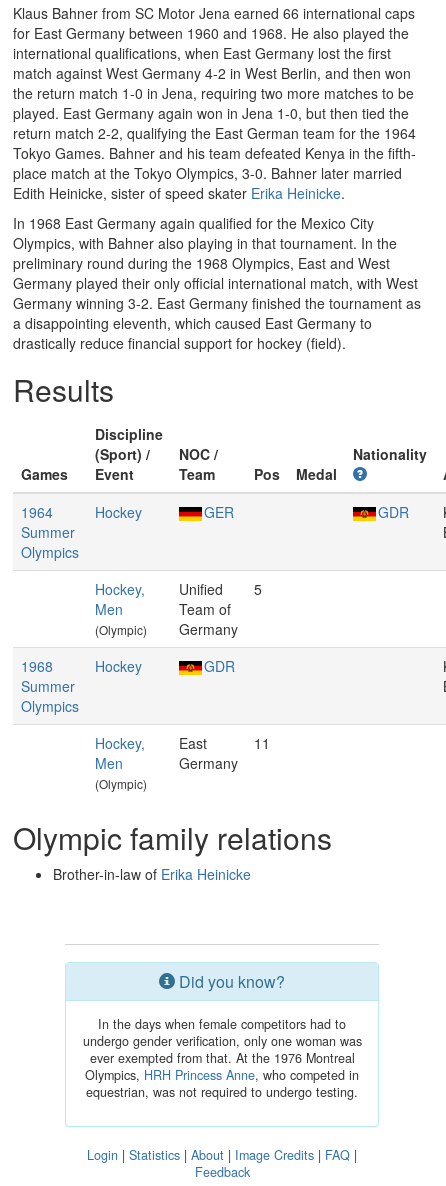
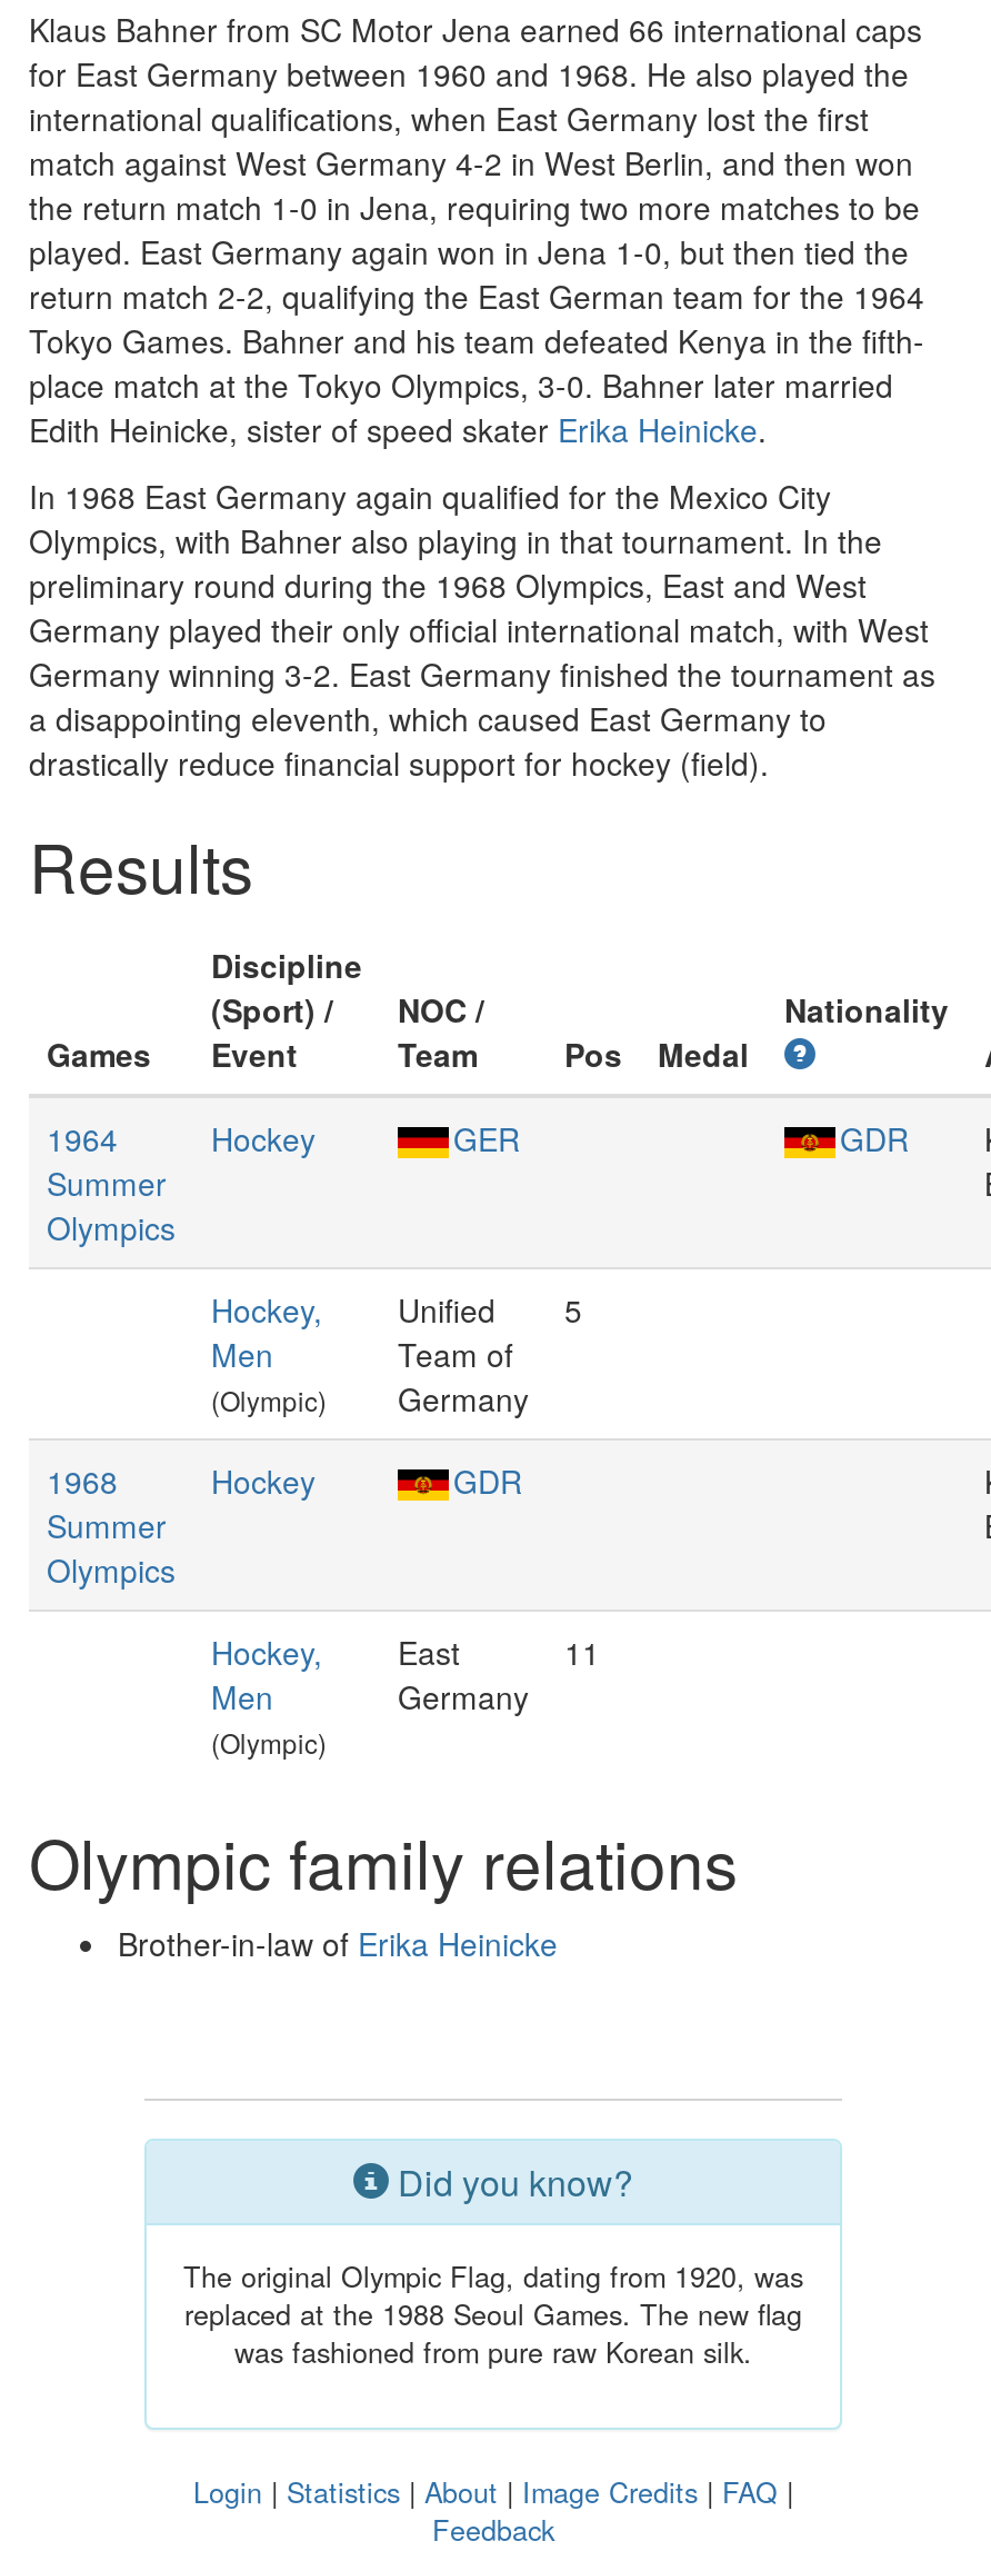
[82,1015,361,1101] In the days when female competitors had to | undergo gender verification, only one woman was | ever exempted from that. At the 1976 Montreal | Olympics, HRH Princess Anne, who competed in | equestrian, was not required to undergo testing. -> [183,2256,803,2372] The original Olympic Flag, dating from 1920, was | replaced at the 1988 Seoul Games. The new flag | was fashioned from pure raw Korean silk.

